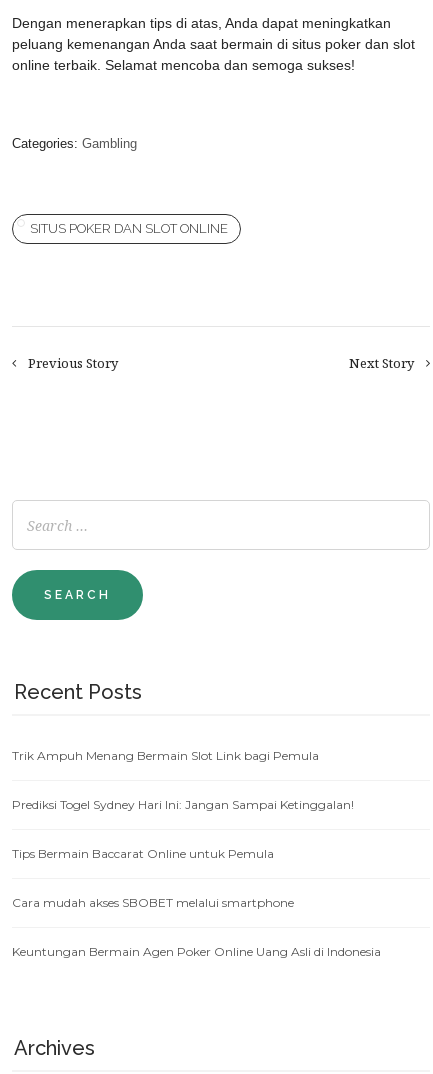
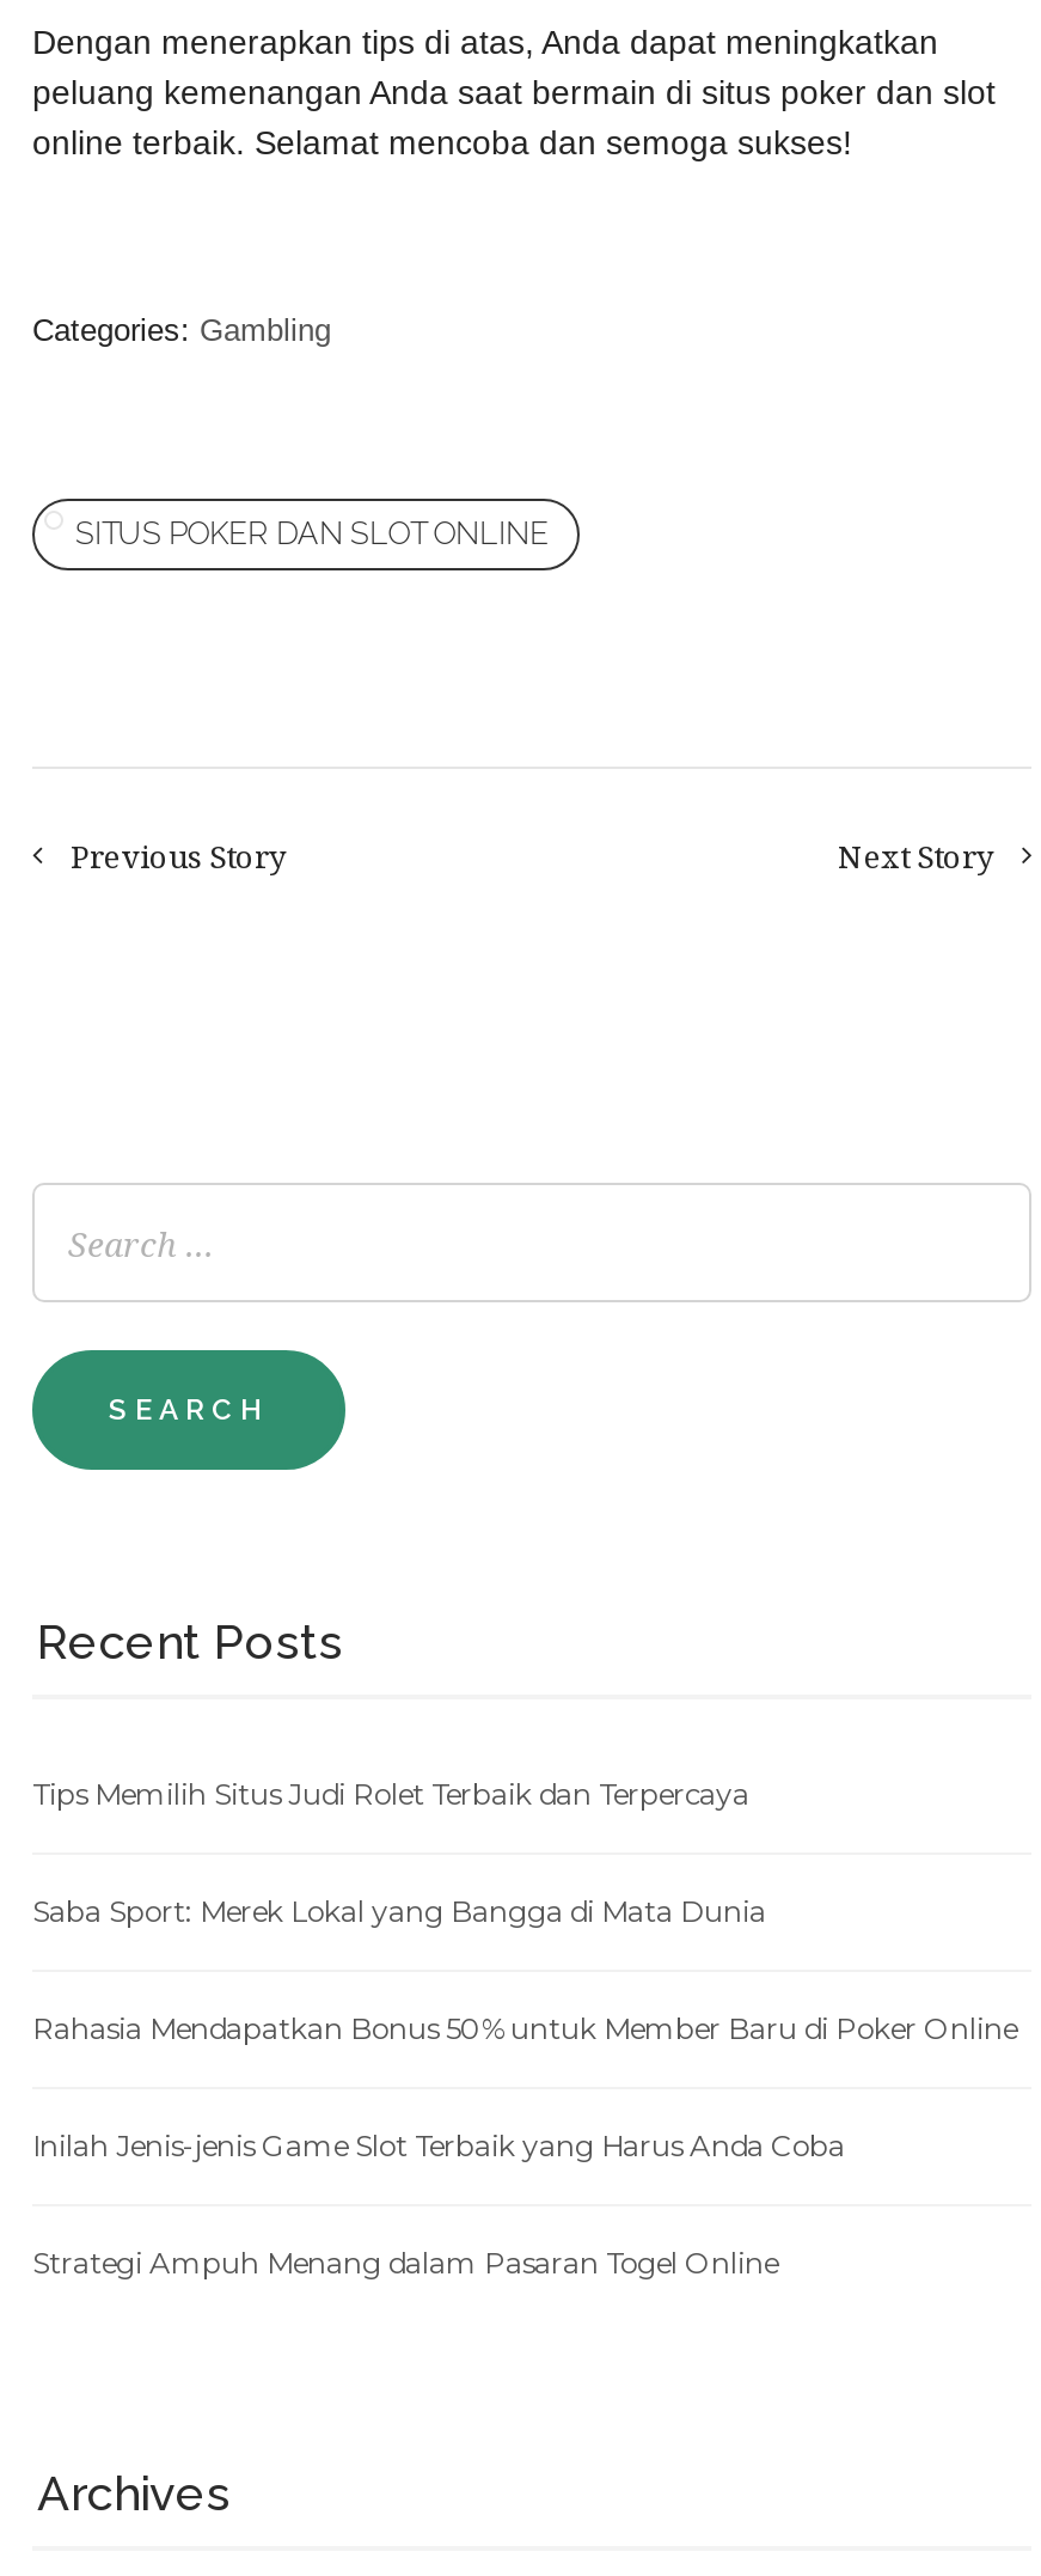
[12,748,319,763] Trik Ampuh Menang Bermain Slot Link bagi Pemula -> [32,1777,749,1813] Tips Memilih Situs Judi Rolet Terbaik dan Terpercaya
[12,797,354,812] Prediksi Togel Sydney Hari Ini: Jangan Sampai Ketinggalan! -> [32,1894,766,1930] Saba Sport: Merek Lokal yang Bangga di Mata Dunia
[12,846,274,861] Tips Bermain Baccarat Online untuk Pemula -> [32,2011,1017,2047] Rahasia Mendapatkan Bonus 50% untuk Member Baru di Poker Online
[12,895,294,910] Cara mudah akses SBOBET melalui smartphone -> [32,2128,845,2164] Inilah Jenis-jenis Game Slot Terbaik yang Harus Anda Coba
[12,944,381,959] Keuntungan Bermain Agen Poker Online Uang Asli di Indonesia -> [32,2246,778,2282] Strategi Ampuh Menang dalam Pasaran Togel Online

